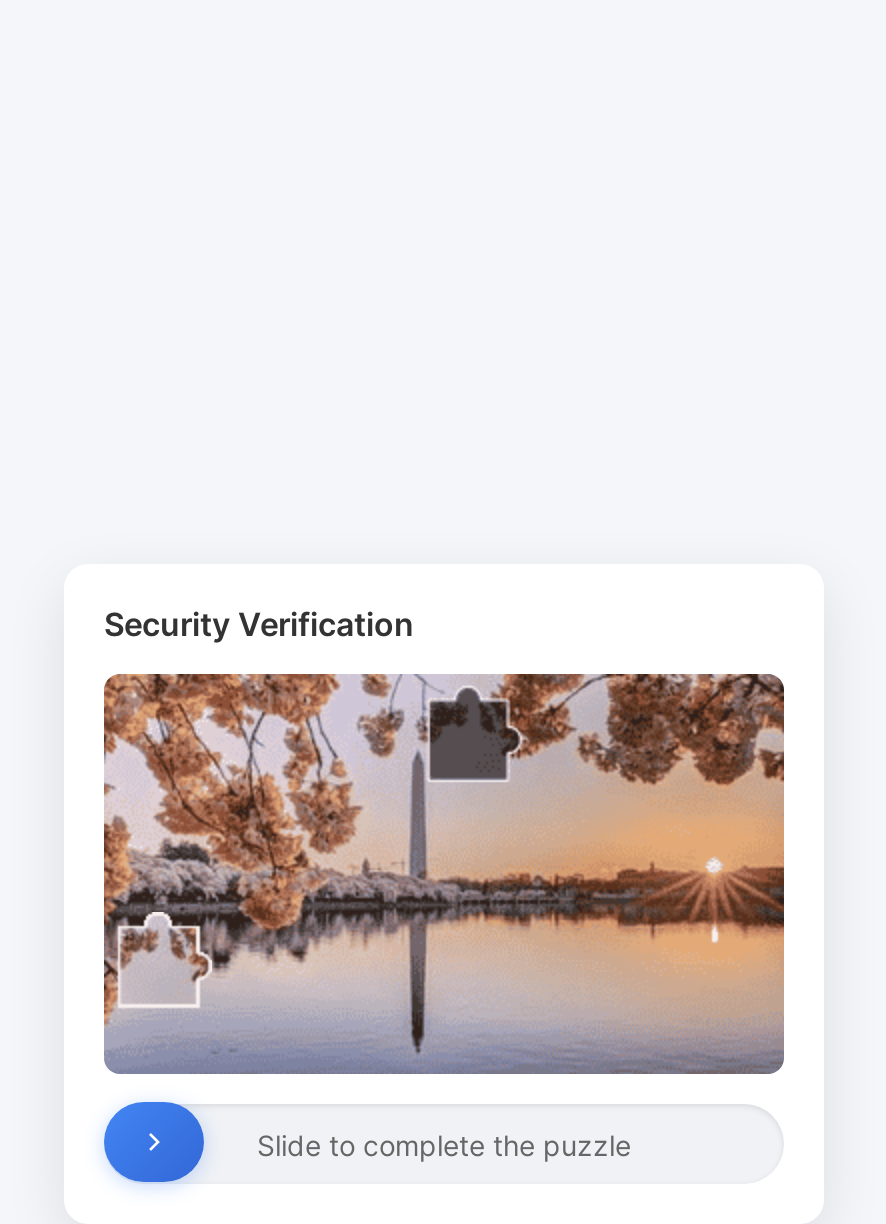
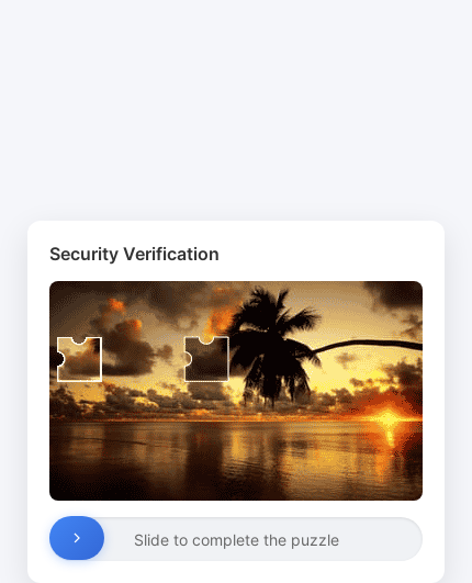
[102,672,786,1076] [image] -> [48,280,424,502] [image]

